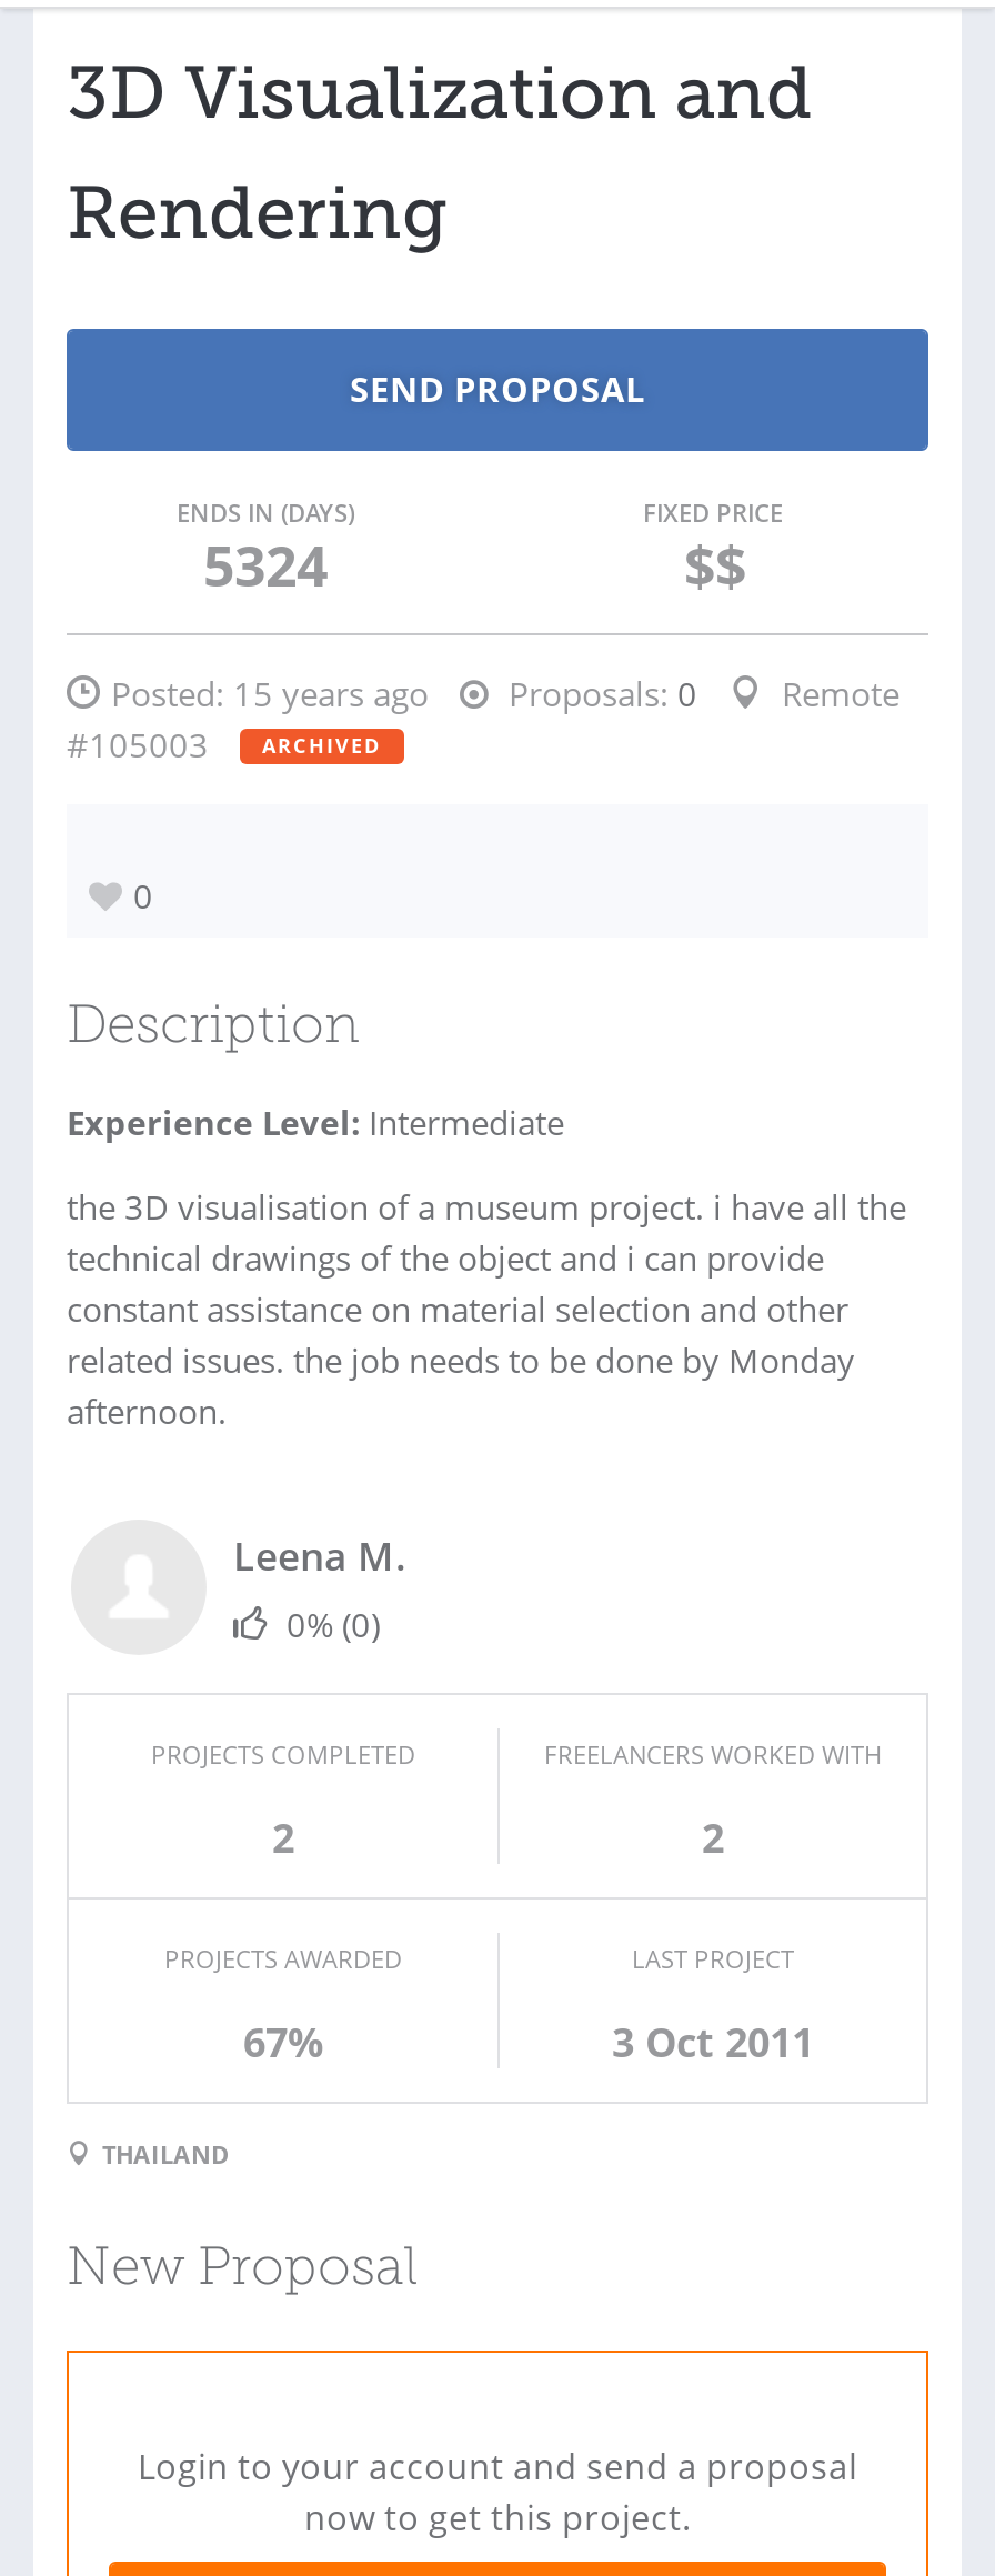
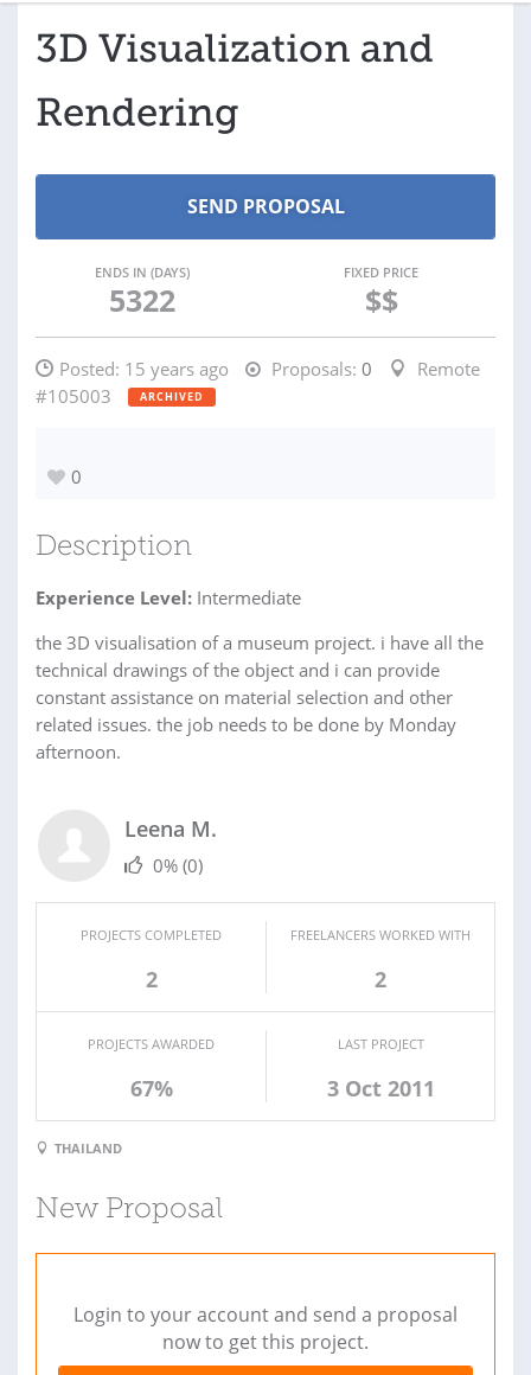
[203,527,328,602] 5324 -> [108,280,175,320] 5322

